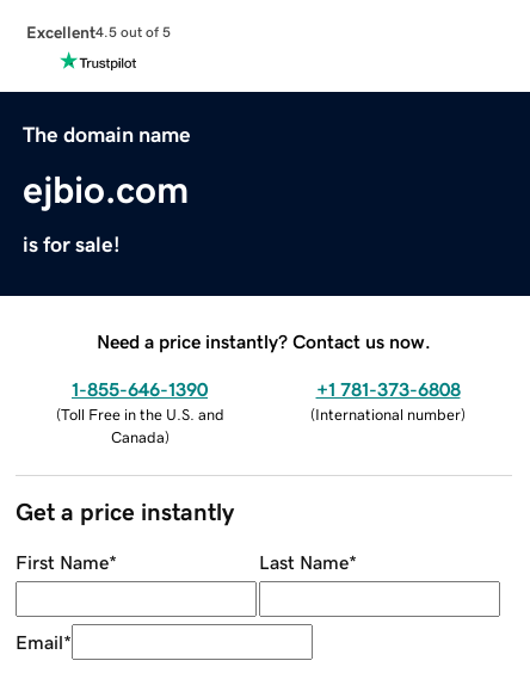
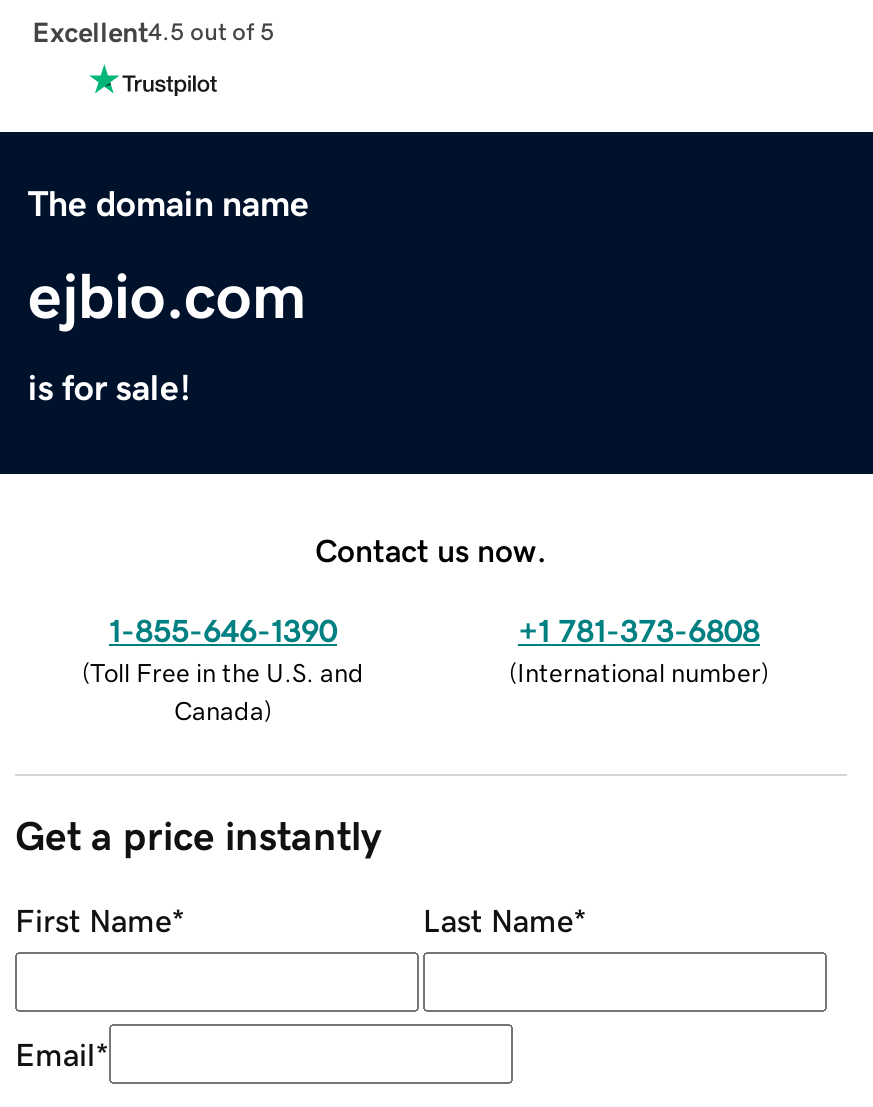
[97,331,431,350] Need a price instantly? Contact us now. -> [315,533,547,565] Contact us now.

